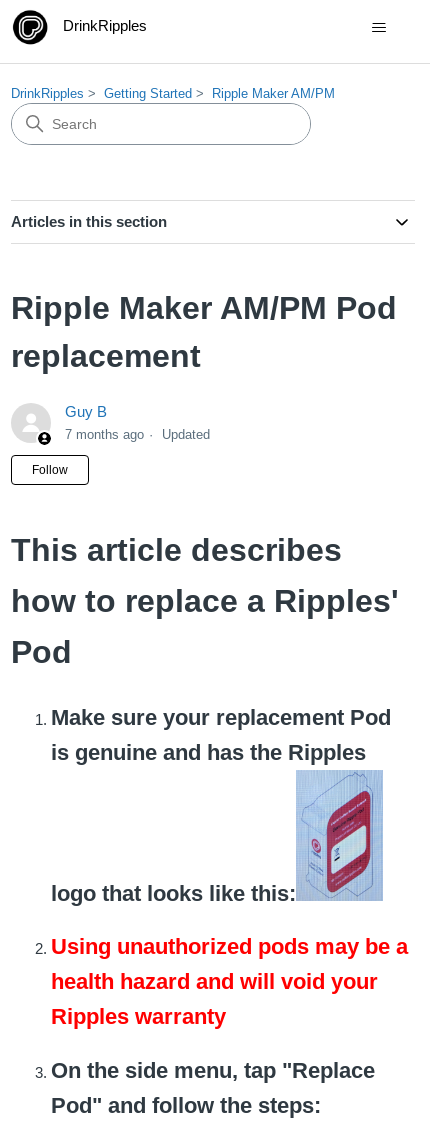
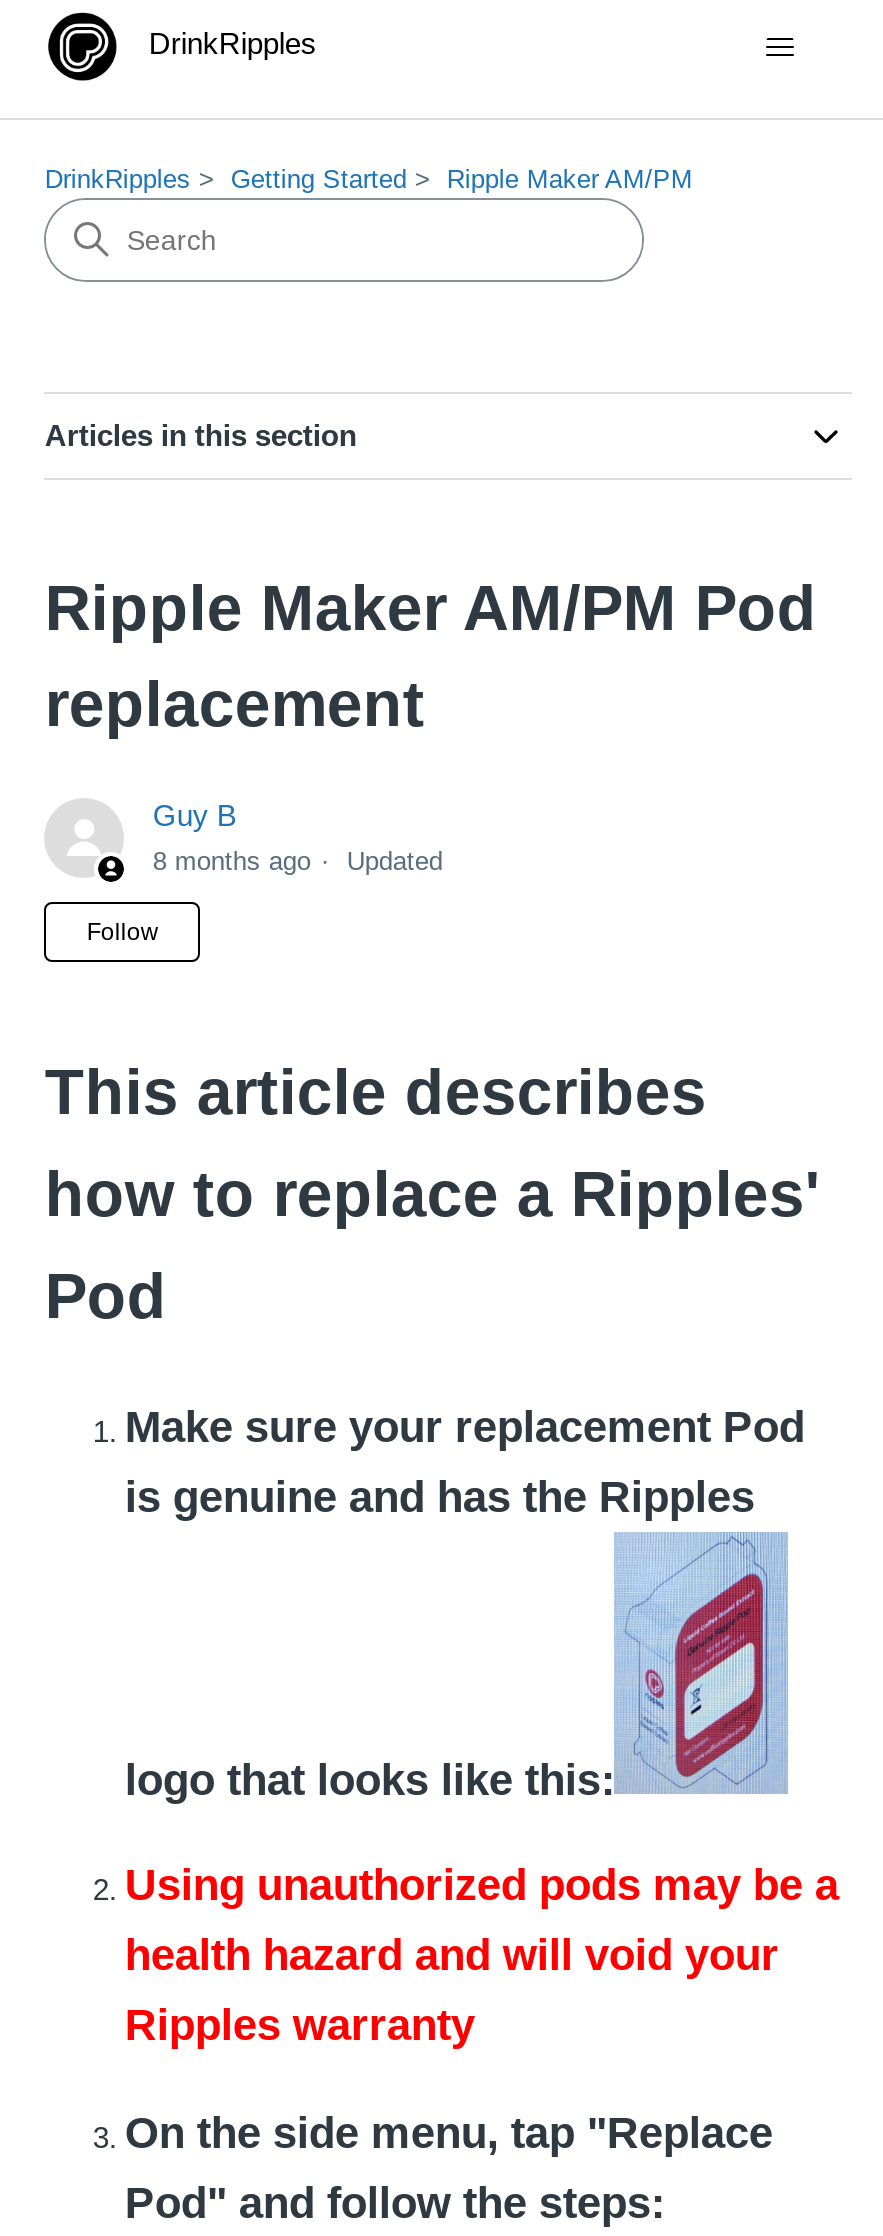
[65,427,210,442] 7 months ago Updated -> [153,847,443,877] 8 months ago Updated

